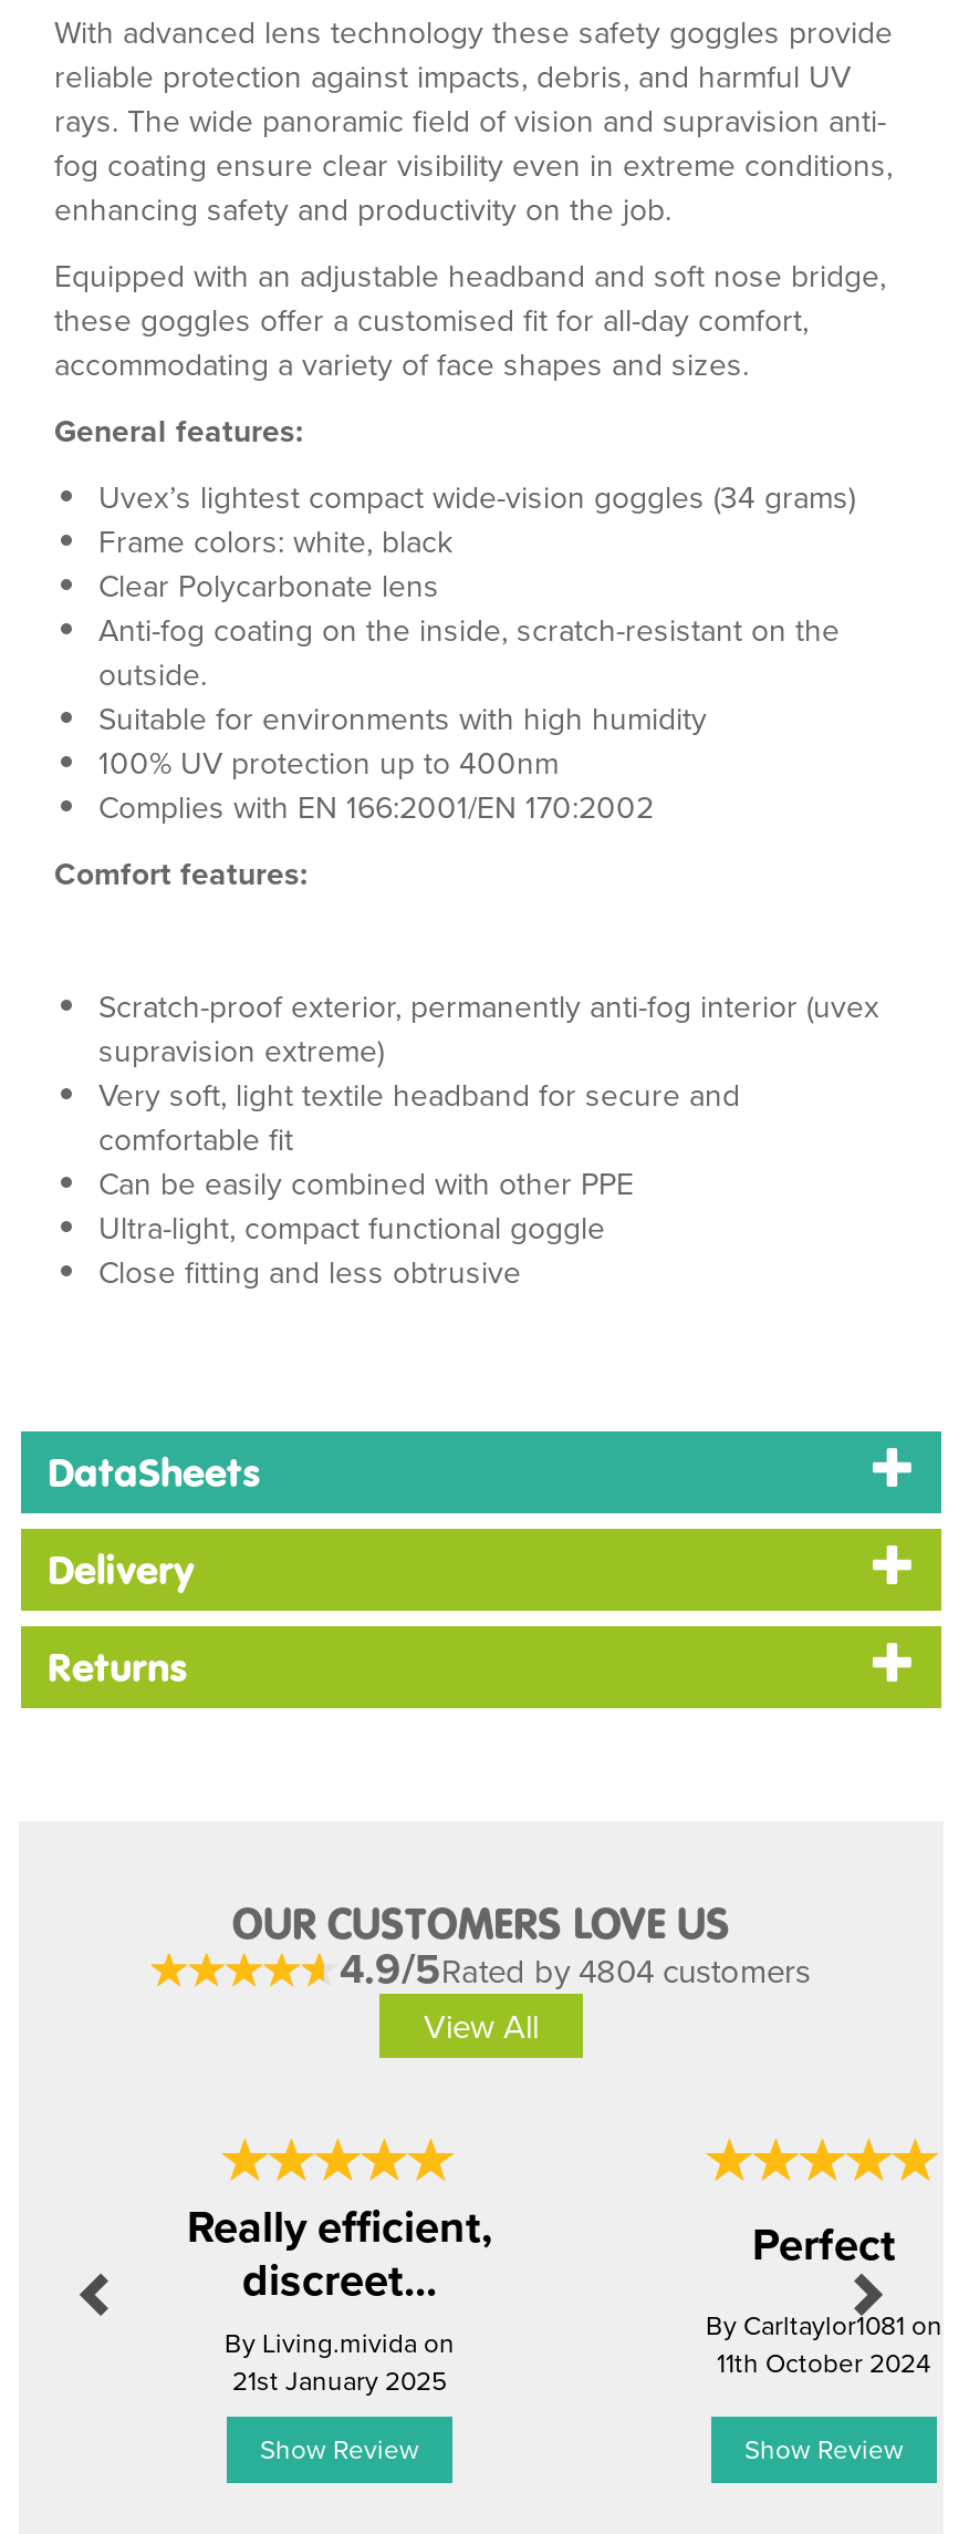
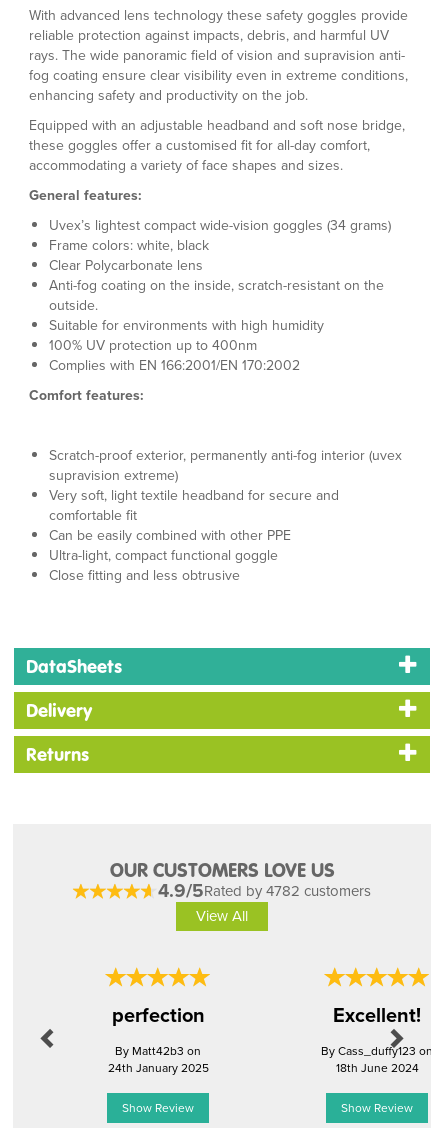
[340,1936,811,1998] 4.9/5Rated by 4804 customers -> [158,876,371,905] 4.9/5Rated by 4782 customers
[187,2193,492,2399] Really efficient, | discreet... | By Living.mivida on | 21st January 2025 -> [107,1000,208,1077] perfection | By Matt42b3 on | 24th January 2025
[706,2211,942,2381] Perfect | By Carltaylor1081 on | 11th October 2024 -> [321,1000,433,1077] Excellent! | By Cass_duffy123 on | 18th June 2024

